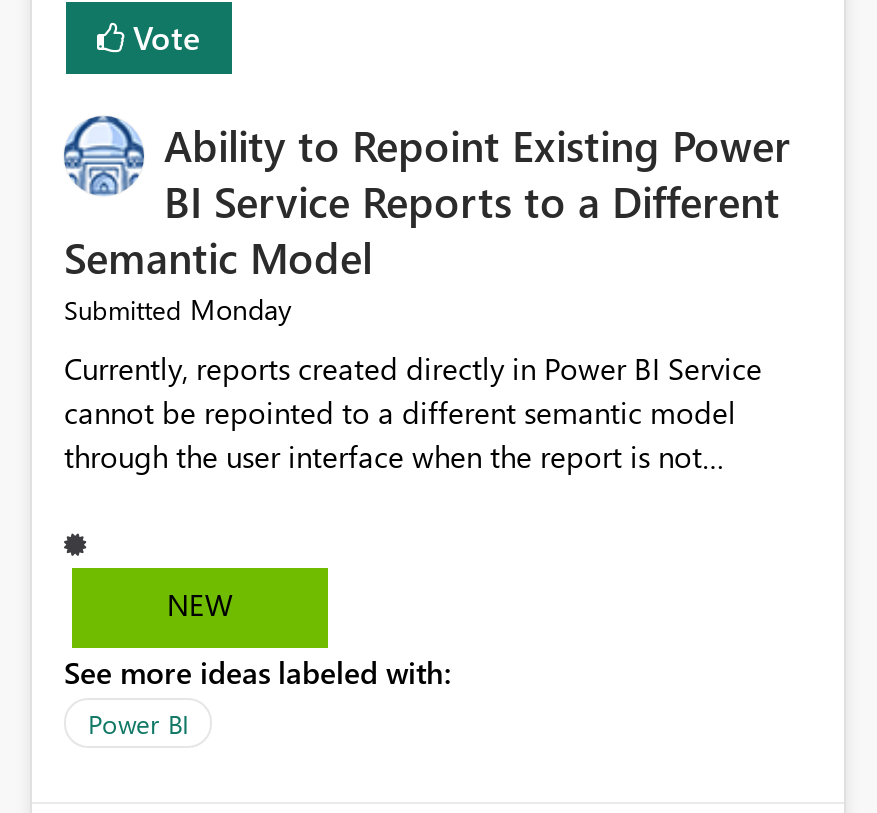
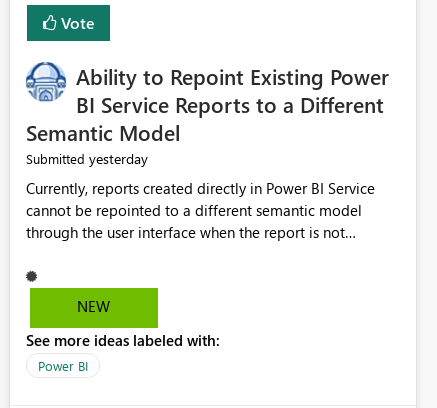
[64,291,292,329] Submitted Monday -> [26,149,148,168] Submitted yesterday

